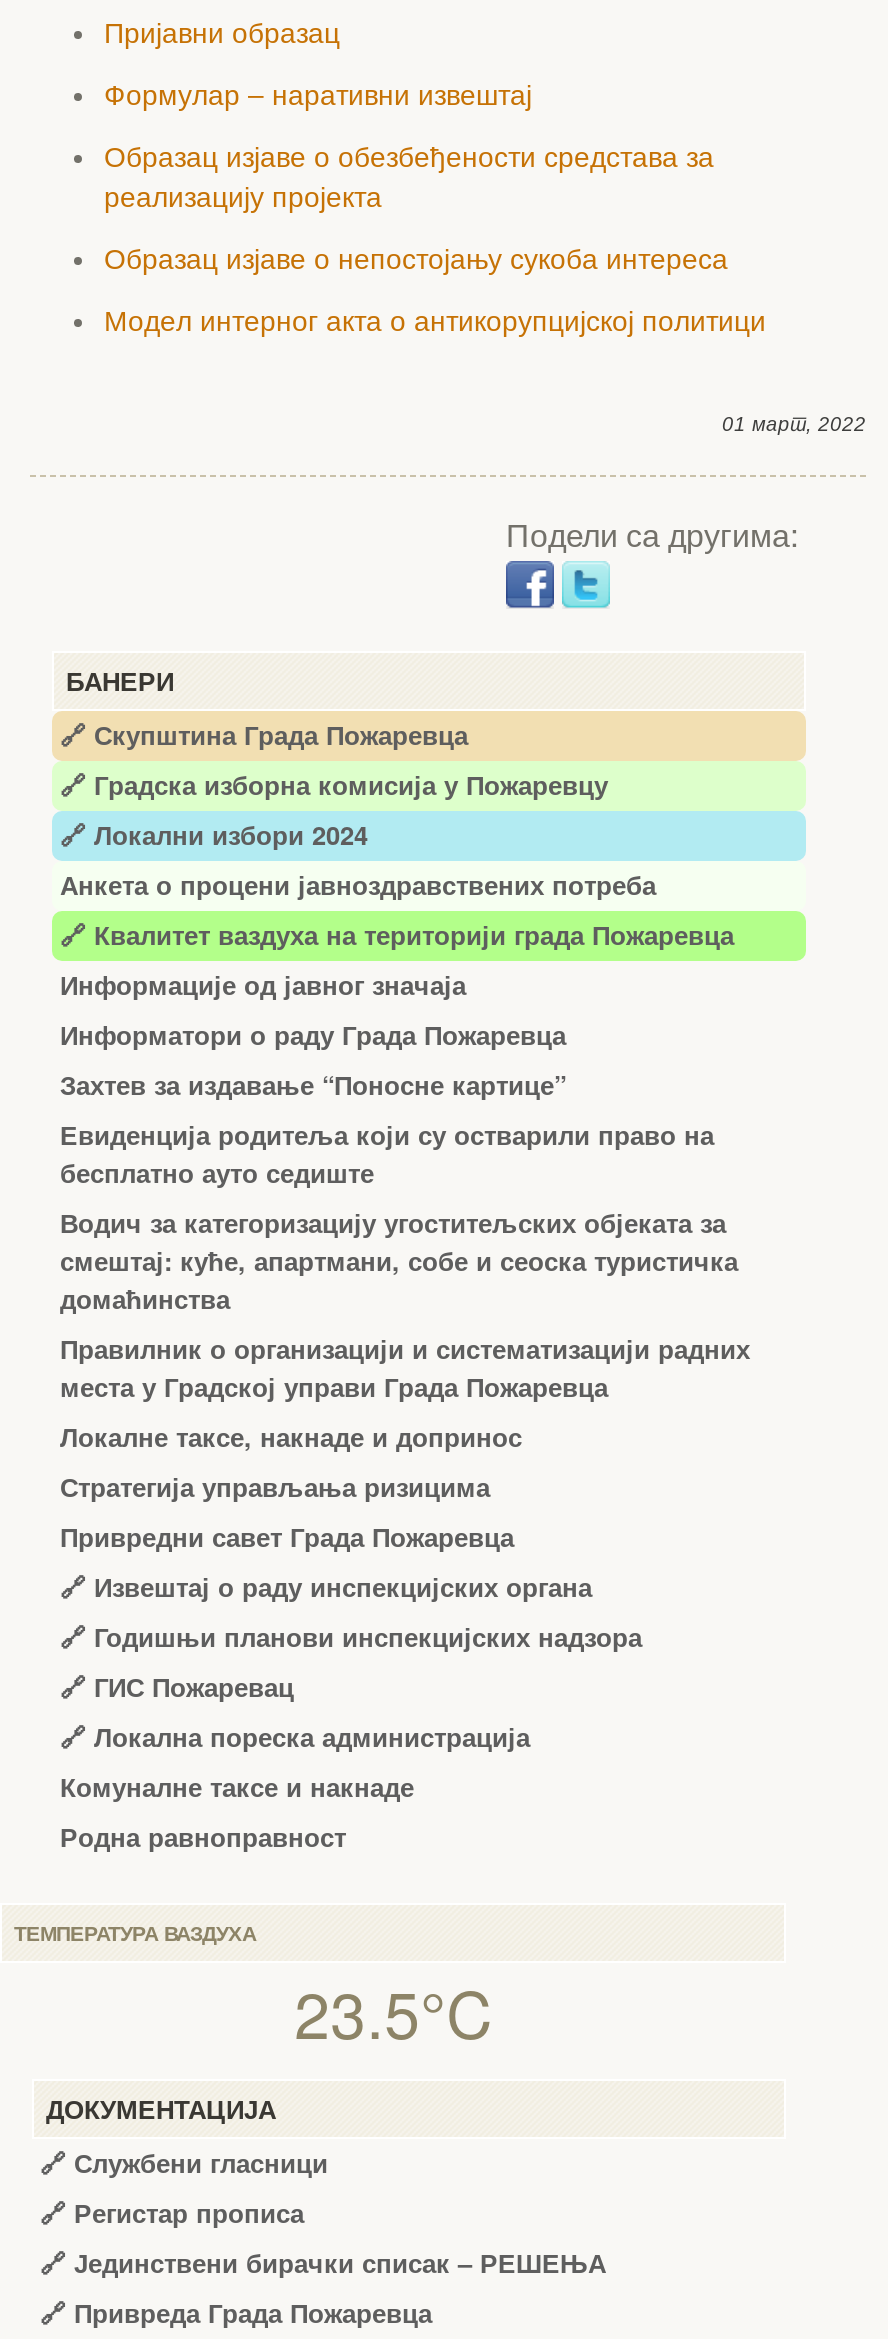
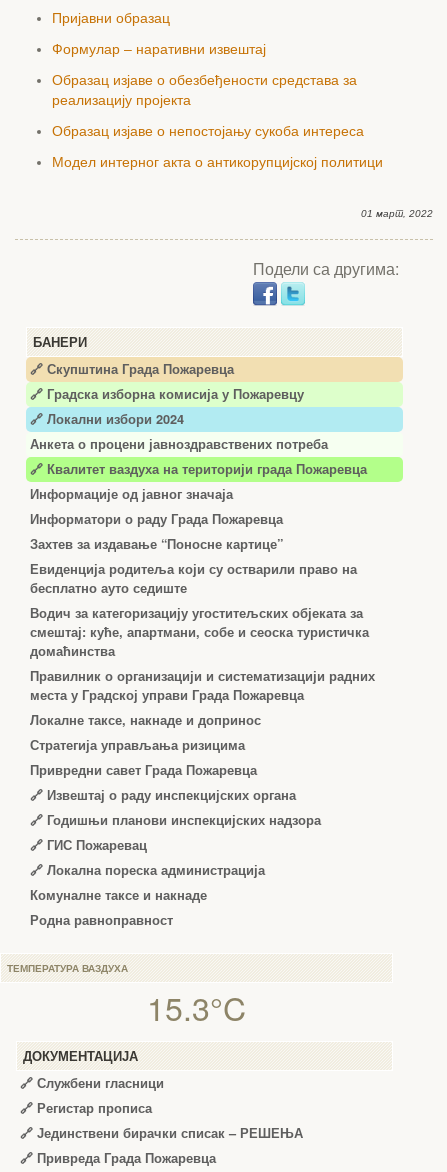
[294,1964,492,2056] 23.5°C -> [147,984,246,1030] 15.3°C

